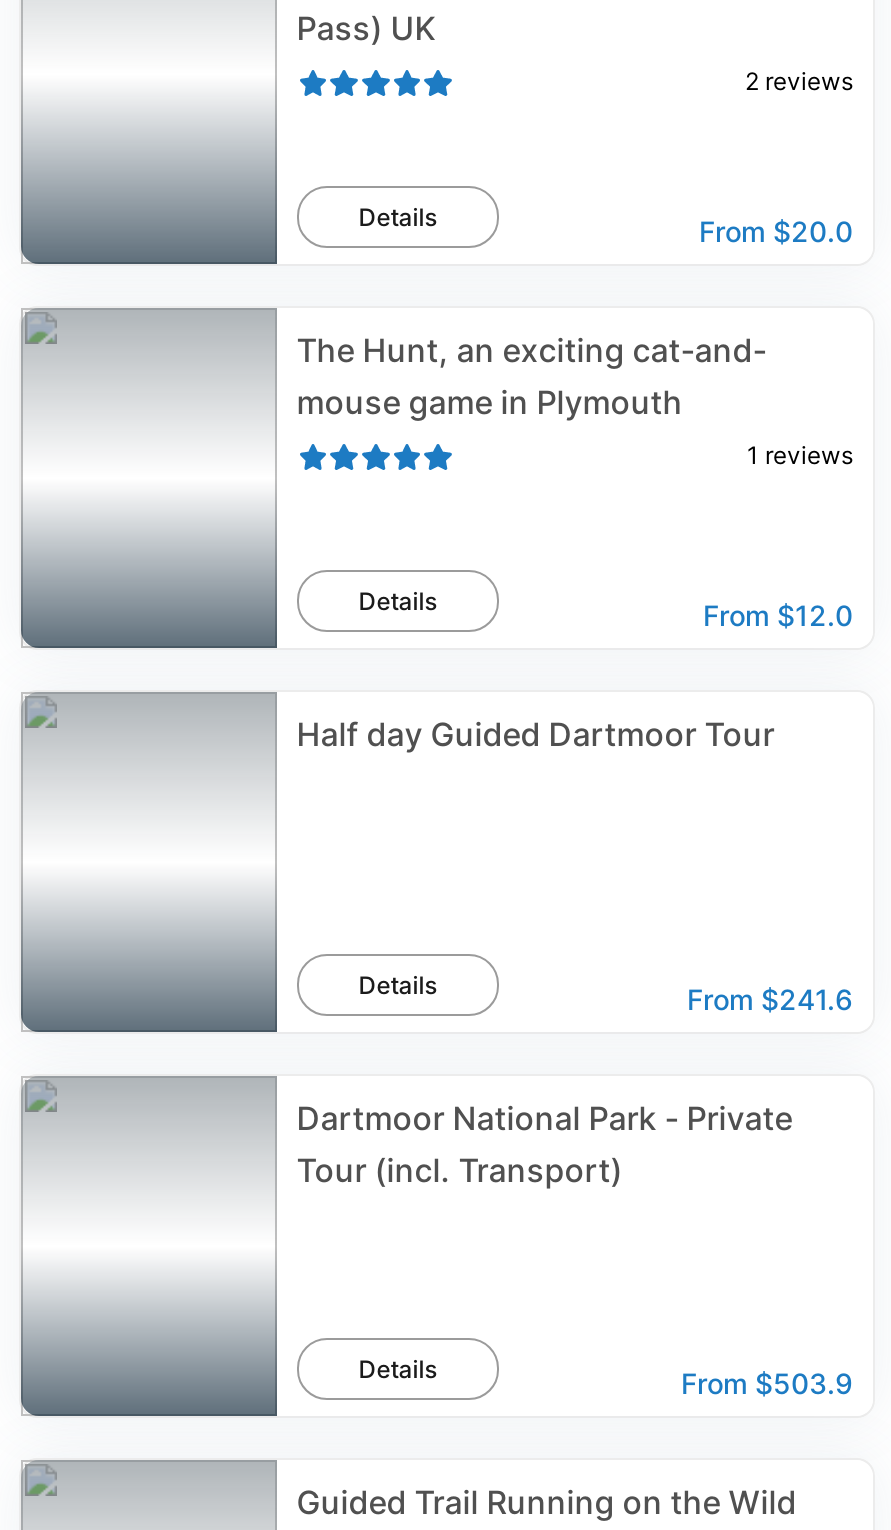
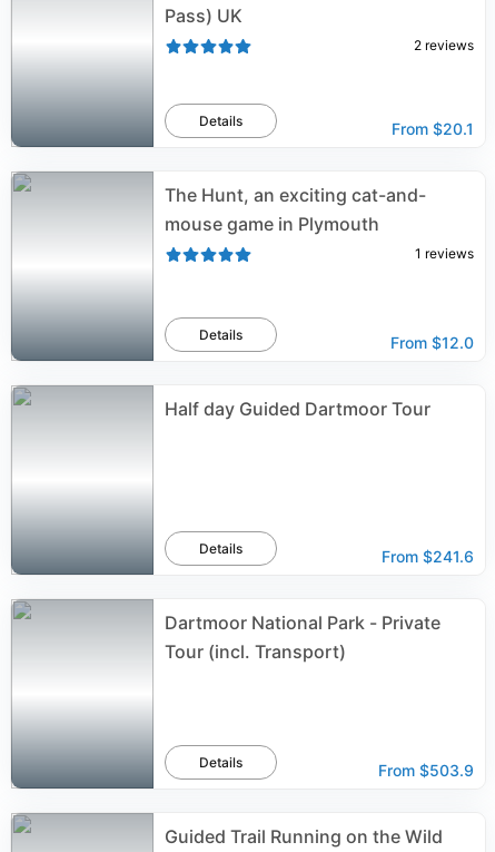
[699,214,853,248] From $20.0 -> [392,119,474,138] From $20.1

